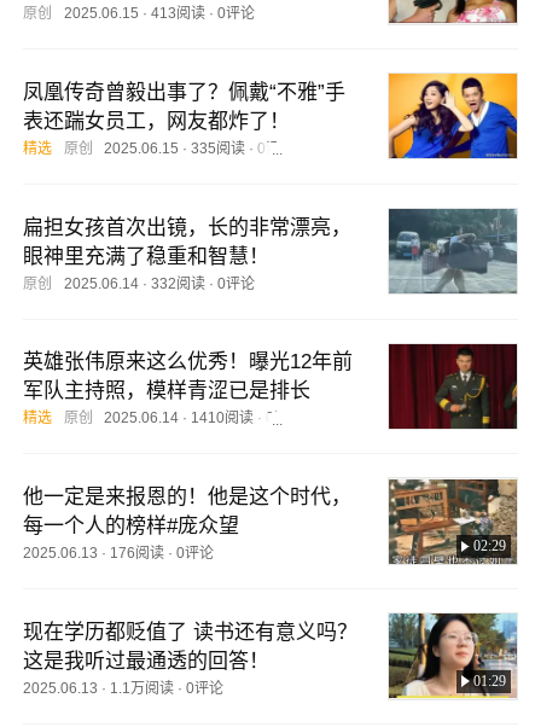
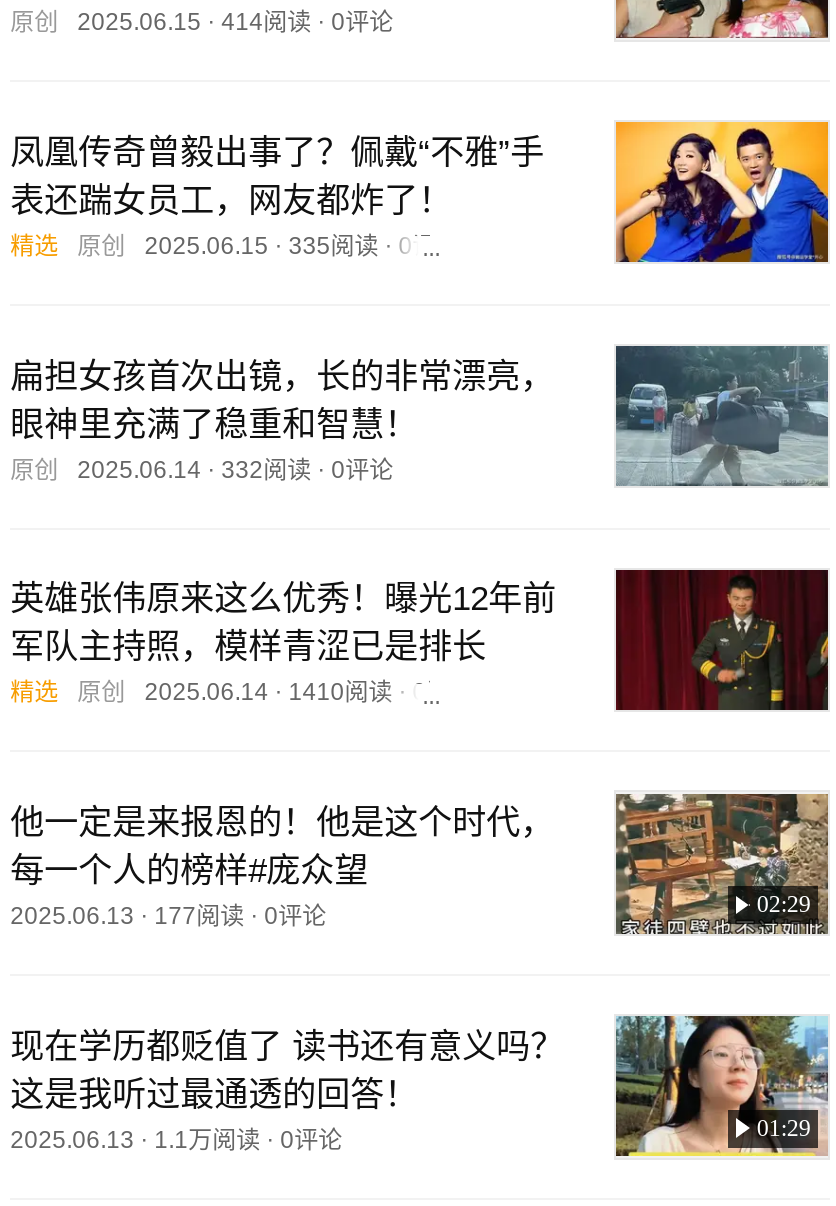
[23,5,254,22] 原创 2025.06.15 · 413阅读· 0评论 -> [10,8,393,36] 原创 2025.06.15 · 414阅读· 0评论
[23,545,214,562] 2025.06.13 · 176阅读· 0评论 -> [10,902,326,930] 2025.06.13 · 177阅读· 0评论

